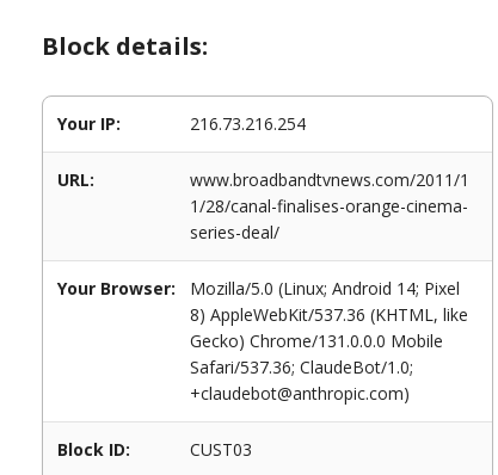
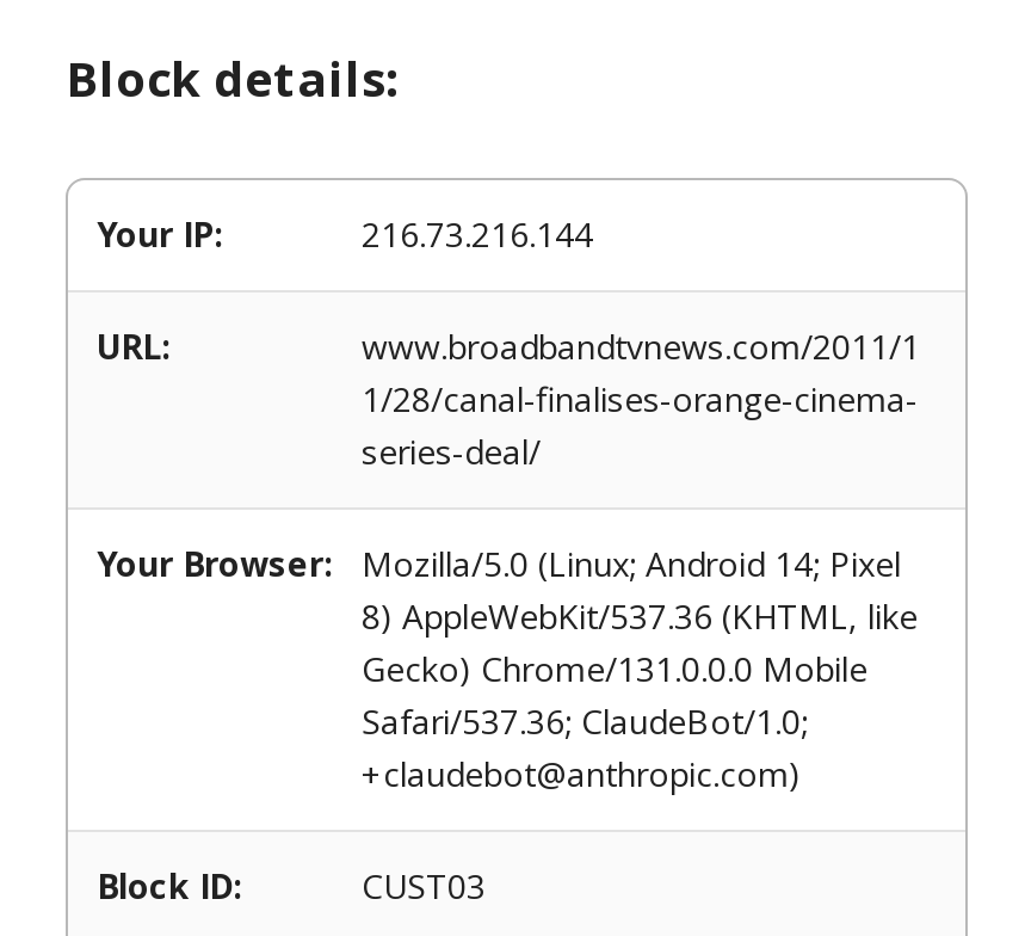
[190,112,306,135] 216.73.216.254 -> [362,211,593,257] 216.73.216.144

